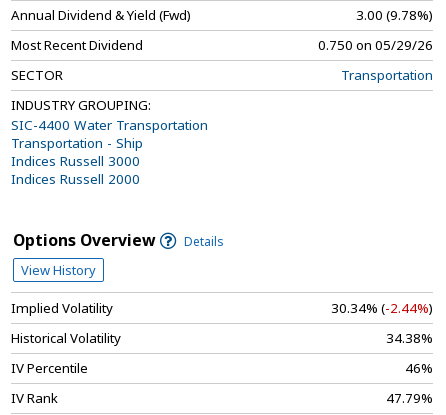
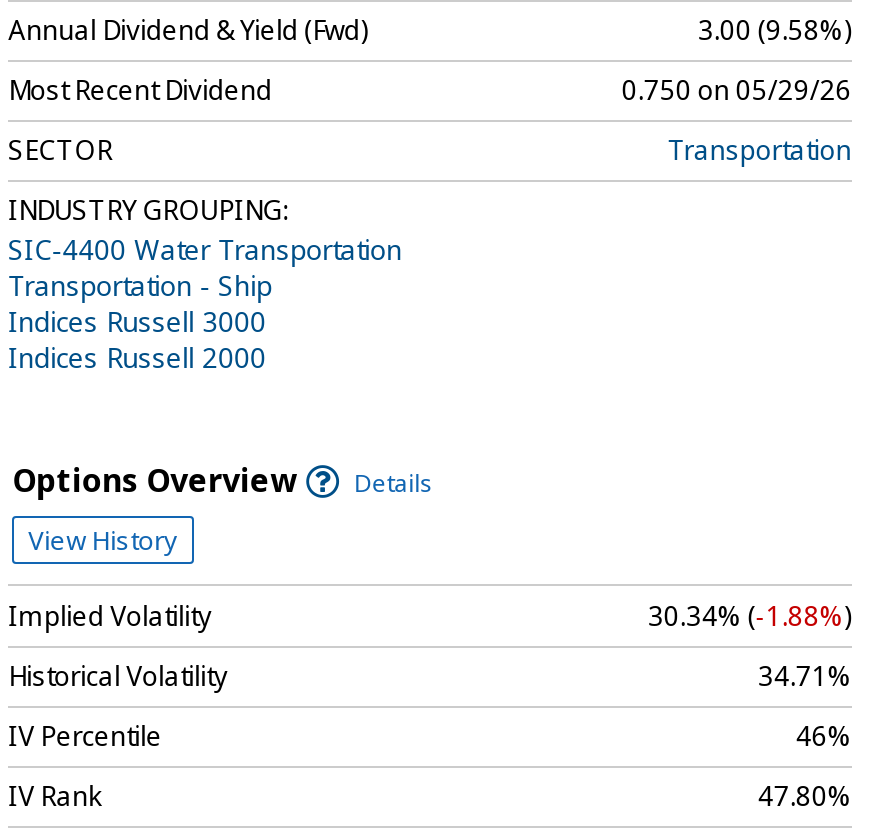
[356,6,433,24] 3.00 (9.78%) -> [698,12,852,48] 3.00 (9.58%)
[331,299,433,317] 30.34% (-2.44%) -> [648,597,852,633] 30.34% (-1.88%)
[386,329,433,347] 34.38% -> [758,657,852,693] 34.71%
[386,389,433,407] 47.79% -> [758,777,852,813] 47.80%

